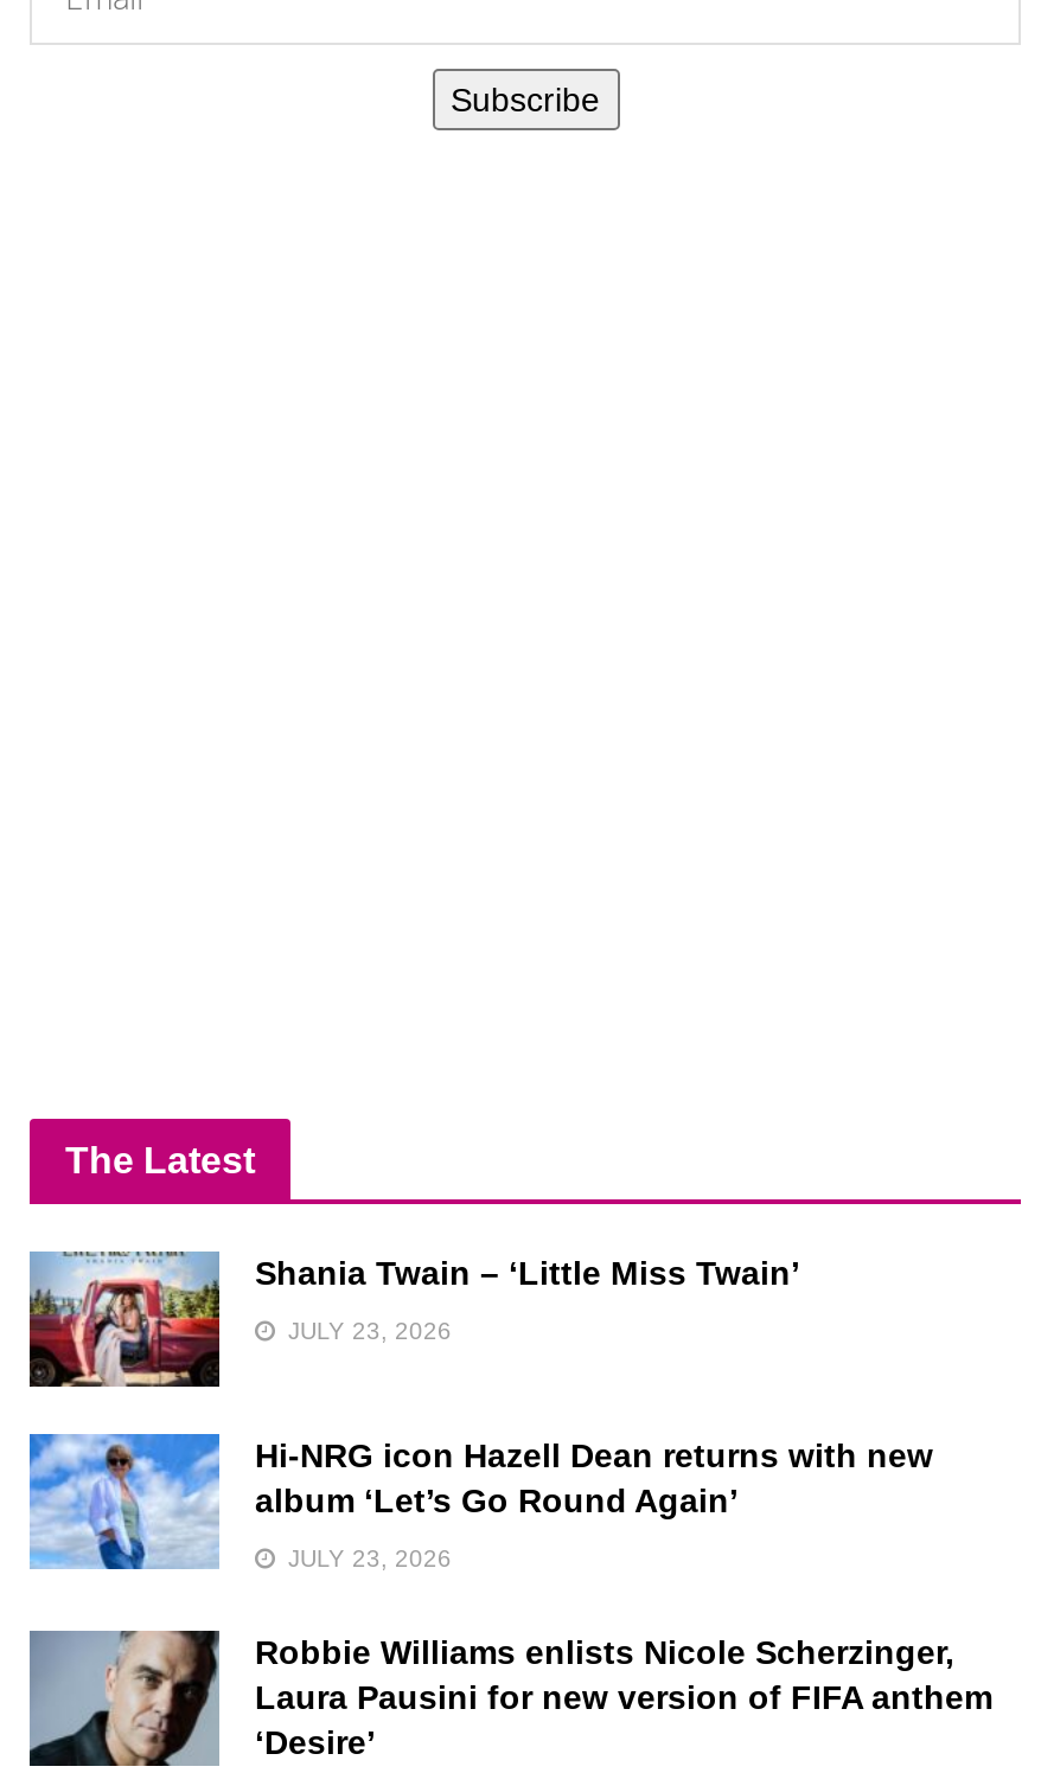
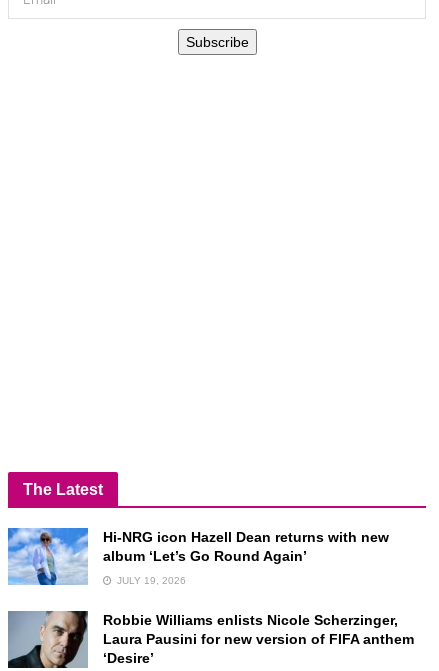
[27,1249,800,1389] [image] | Shania Twain – ‘Little Miss Twain’ | JULY 23, 2026 -> none
[281,1545,452,1572] JULY 23, 2026 -> [114,575,186,586] JULY 19, 2026

